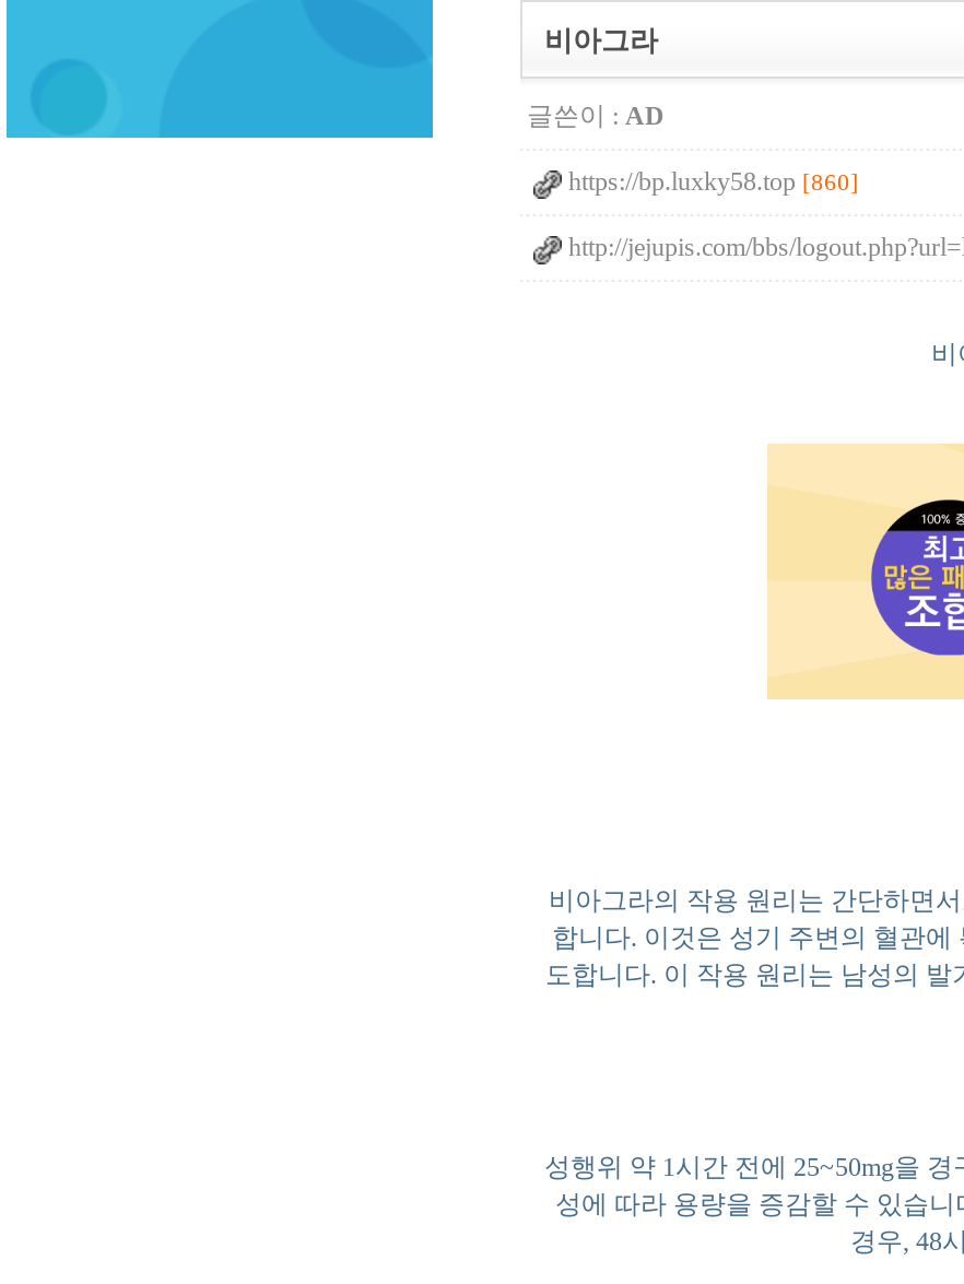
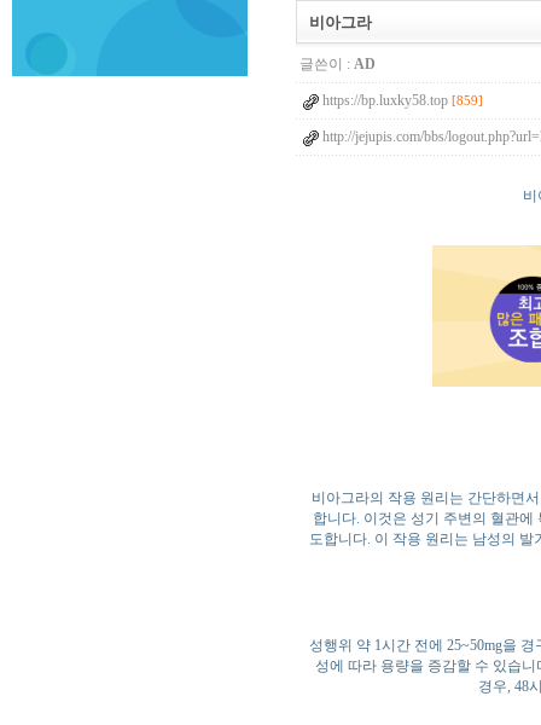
[568,166,859,197] https://bp.luxky58.top [860] -> [322,92,483,109] https://bp.luxky58.top [859]

